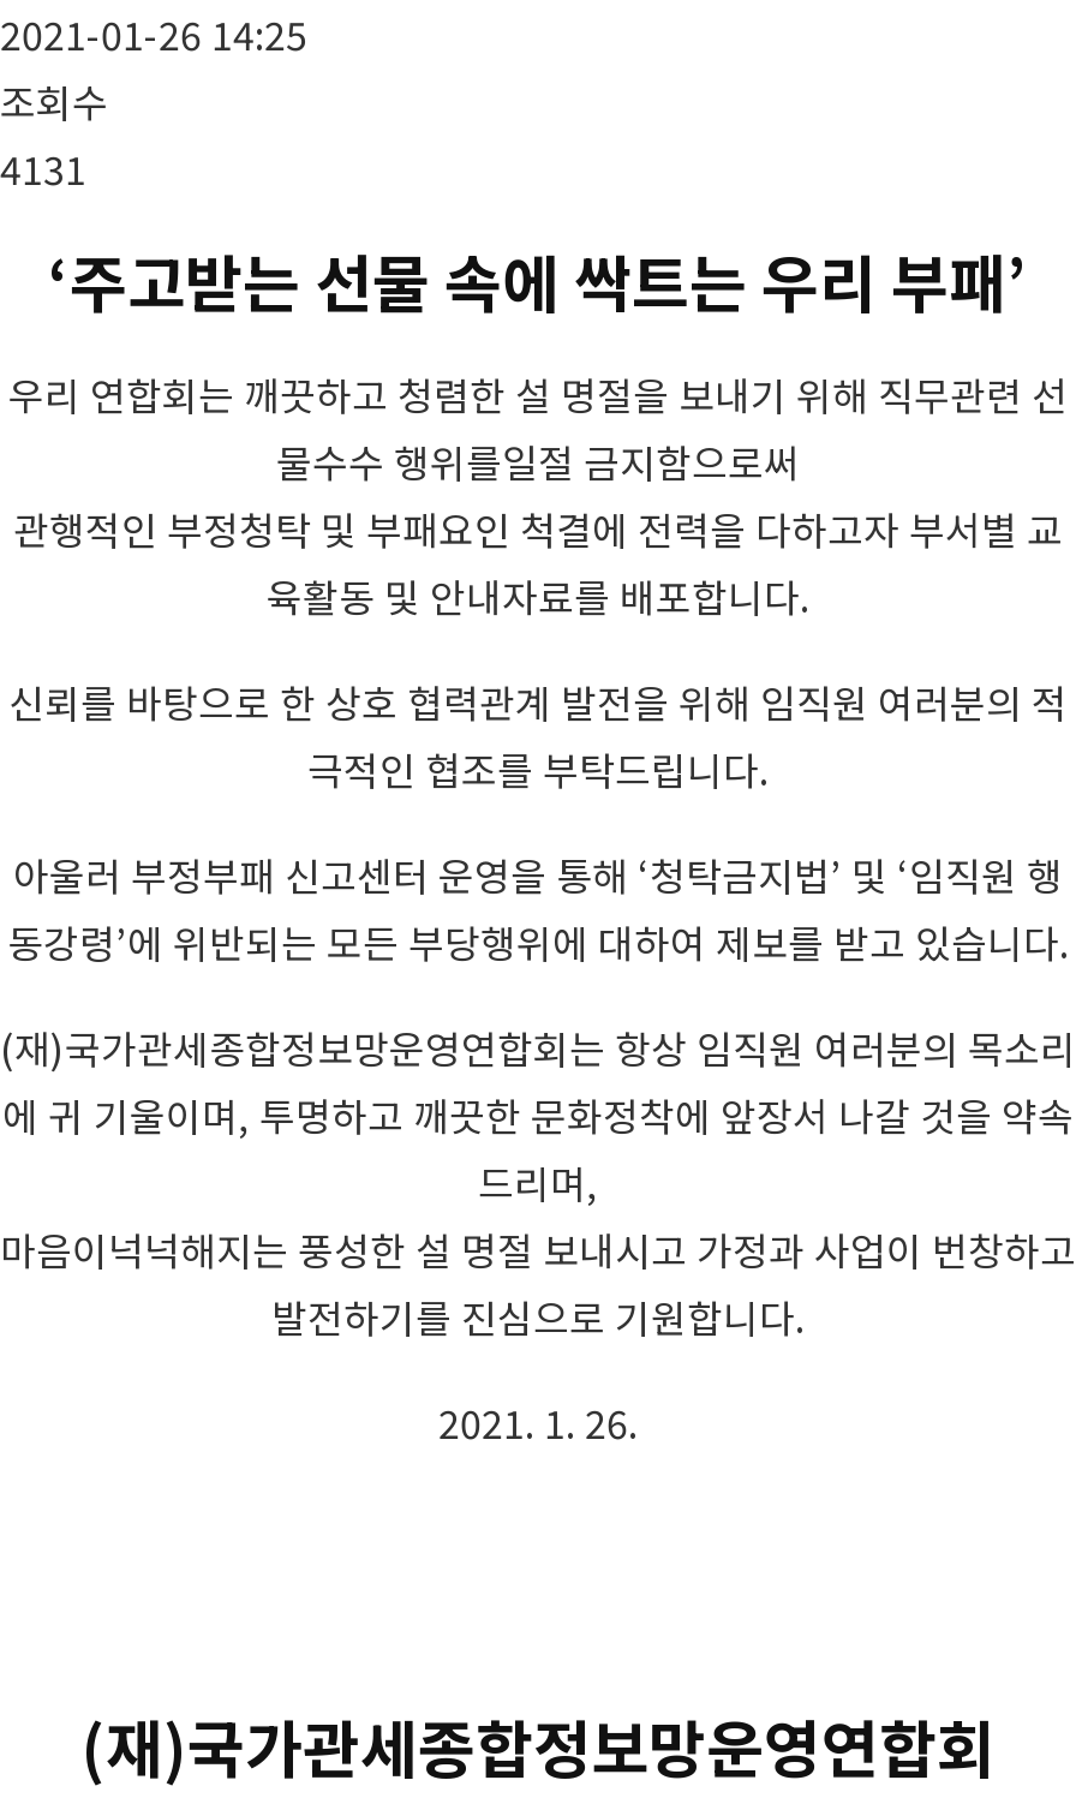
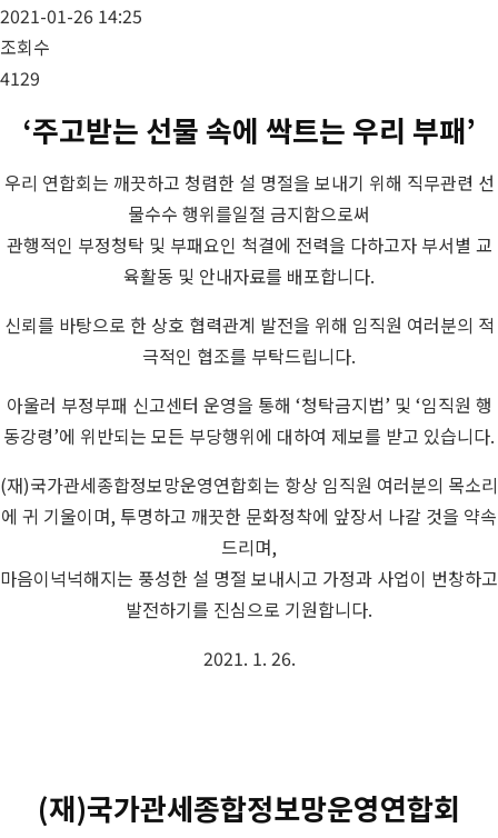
[0,139,86,196] 4131 -> [0,64,40,91] 4129

